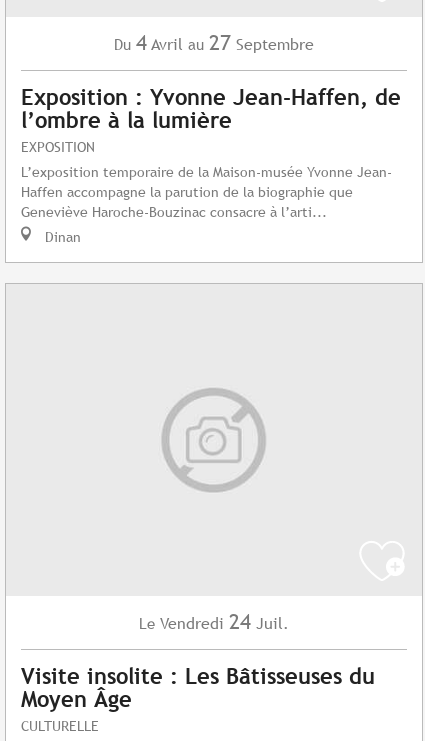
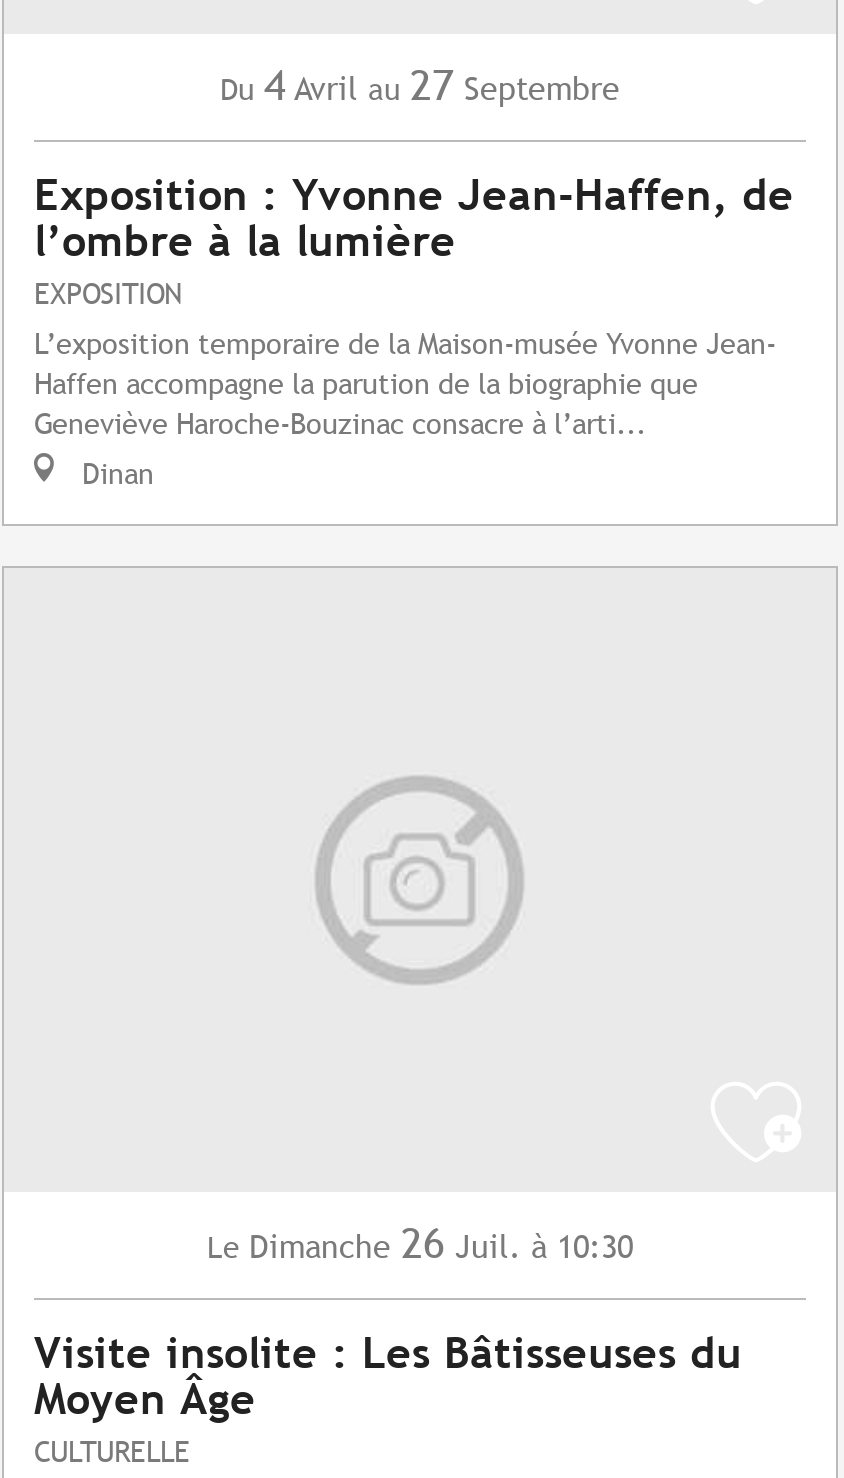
[139,609,289,634] Le Vendredi 24 Juil. -> [207,1219,633,1269] Le Dimanche 26 Juil. à 10:30

